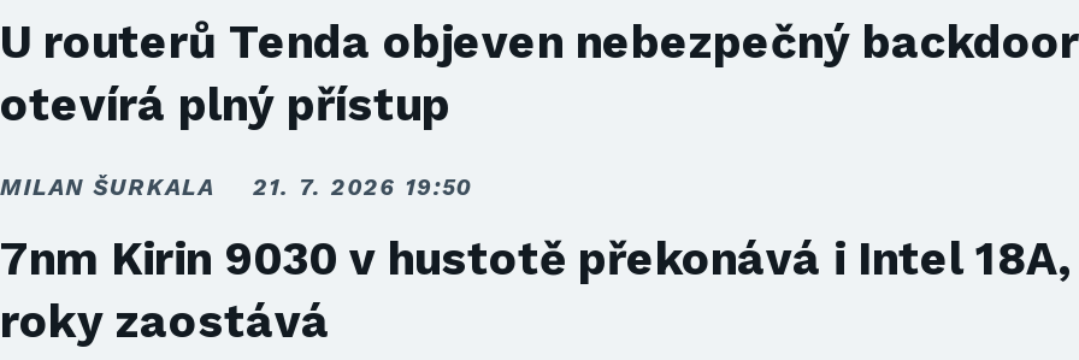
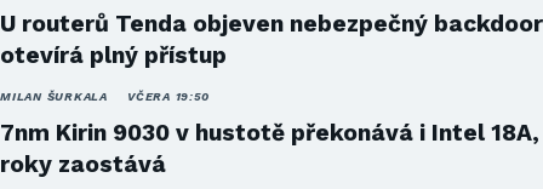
[0,174,472,200] MILAN ŠURKALA 21. 7. 2026 19:50 -> [0,90,209,103] MILAN ŠURKALA VČERA 19:50

